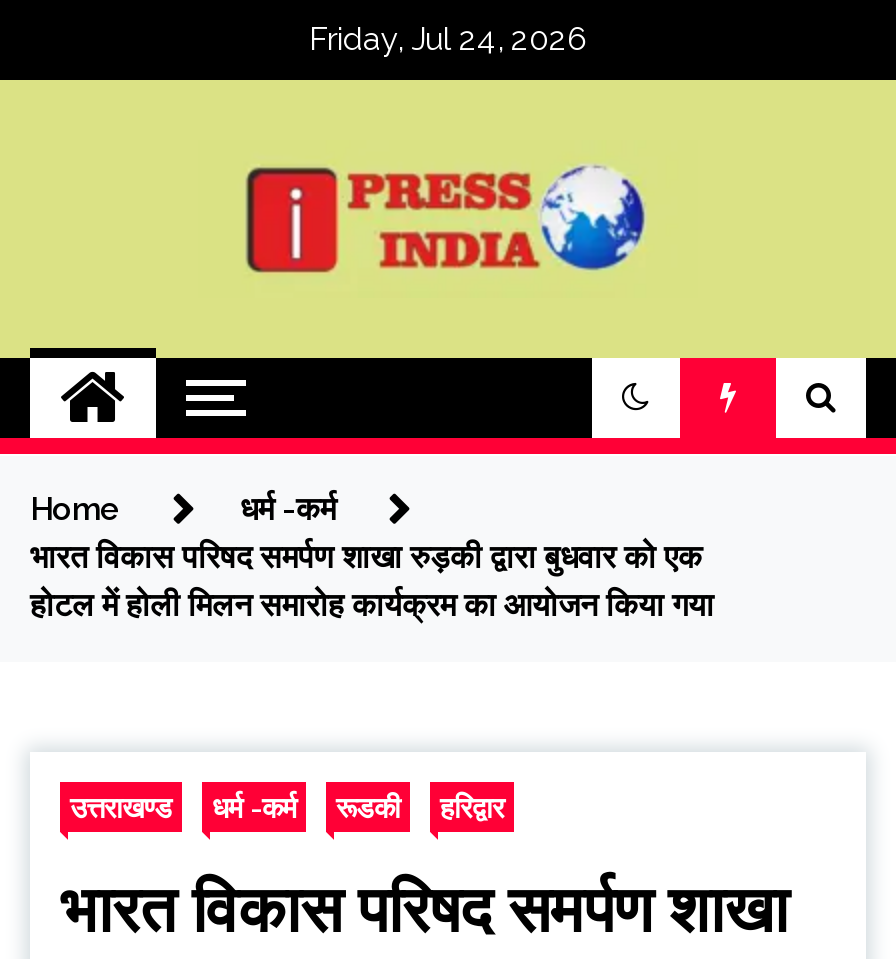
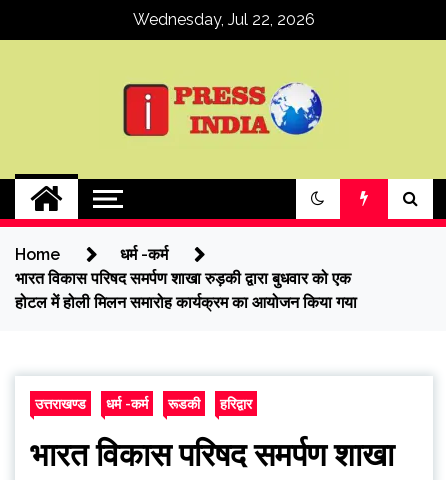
[309,20,587,58] Friday, Jul 24, 2026 -> [133,10,315,29] Wednesday, Jul 22, 2026

